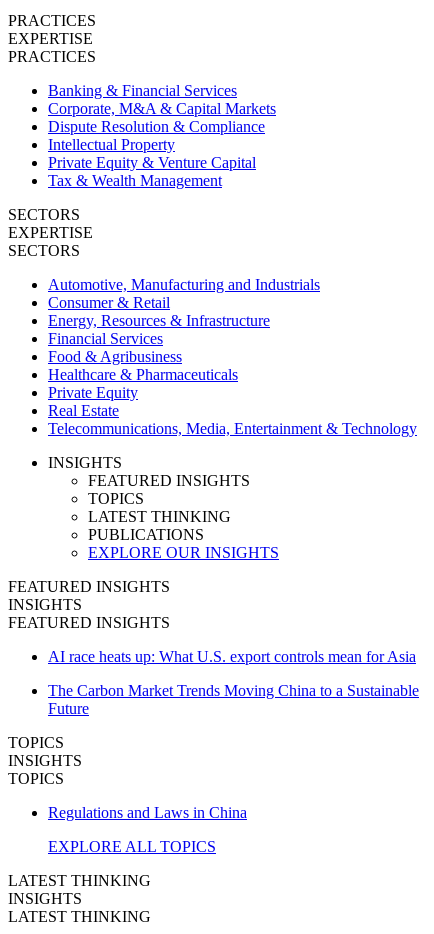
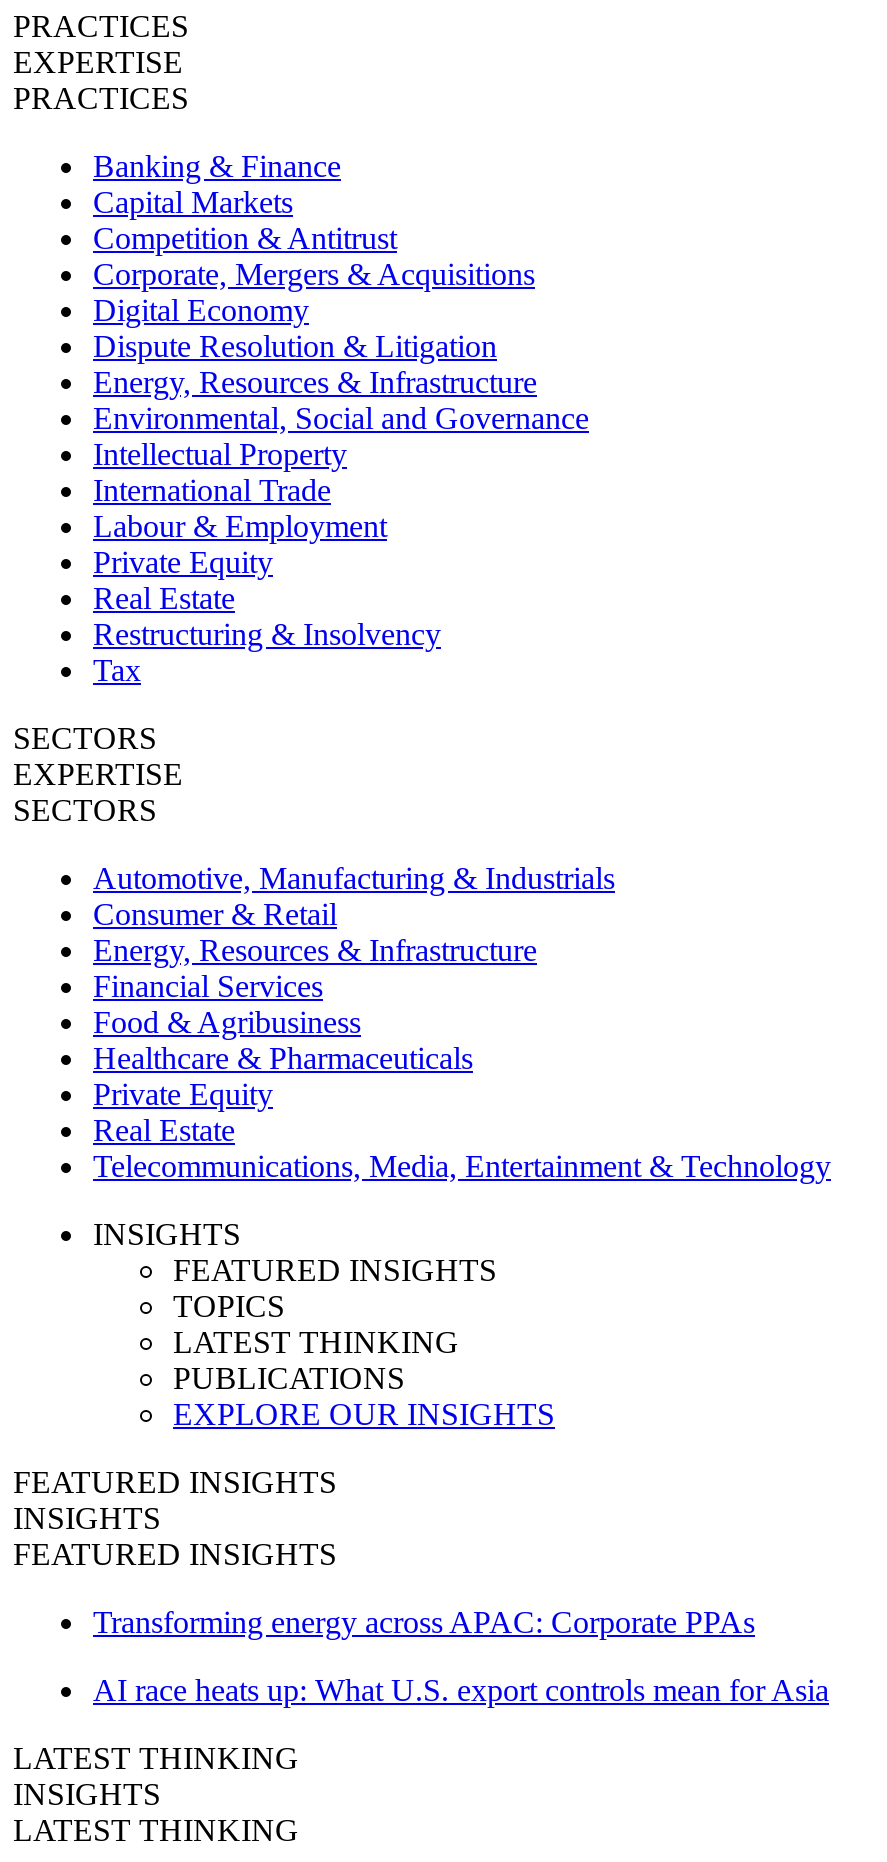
[48,82,276,135] Banking & Financial Services | Corporate, M&A & Capital Markets | Dispute Resolution & Compliance -> [93,149,589,435] Banking & Finance | Capital Markets | Competition & Antitrust | Corporate, Mergers & Acquisitions | Digital Economy | Dispute Resolution & Litigation | Energy, Resources & Infrastructure | Environmental, Social and Governance
moved [48,136,175,153] -> [93,437,347,471]: Intellectual Property
[48,154,256,189] Private Equity & Venture Capital | Tax & Wealth Management -> [93,473,441,687] International Trade | Labour & Employment | Private Equity | Real Estate | Restructuring & Insolvency | Tax
moved [8,206,93,259] -> [13,721,183,827]: SECTORS | EXPERTISE | SECTORS
[48,276,320,293] Automotive, Manufacturing and Industrials -> [93,861,615,895] Automotive, Manufacturing & Industrials
moved [8,294,417,631] -> [13,897,831,1571]: Consumer & Retail | Energy, Resources & Infrastructure | Financial Services | ... | INSIGHTS | FEATURED INSIGHTS
none -> [93,1605,755,1639] Transforming energy across APAC: Corporate PPAs
moved [48,648,416,665] -> [93,1673,829,1707]: AI race heats up: What U.S. export controls mean for Asia
[8,682,419,855] The Carbon Market Trends Moving China to a Sustainable | Future | TOPICS | INSIGHTS | TOPICS | Regulations and Laws in China | EXPLORE ALL TOPICS -> none

